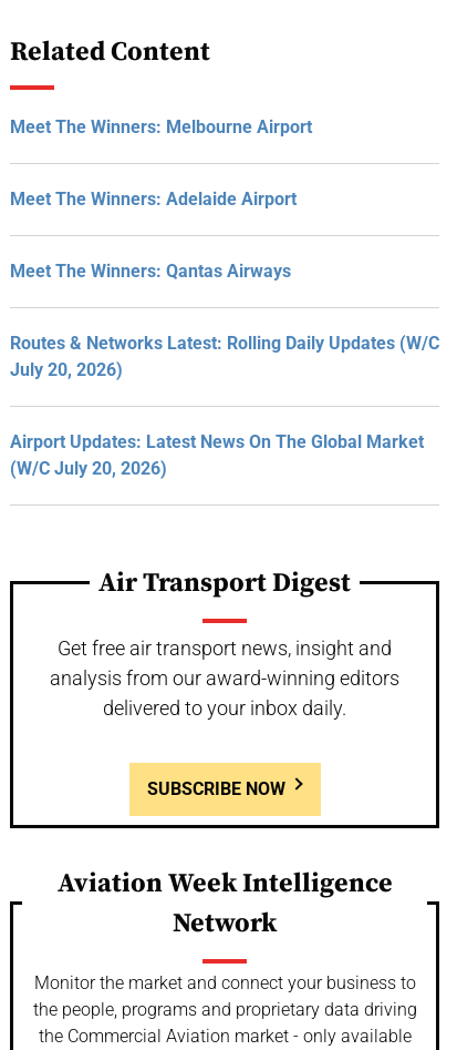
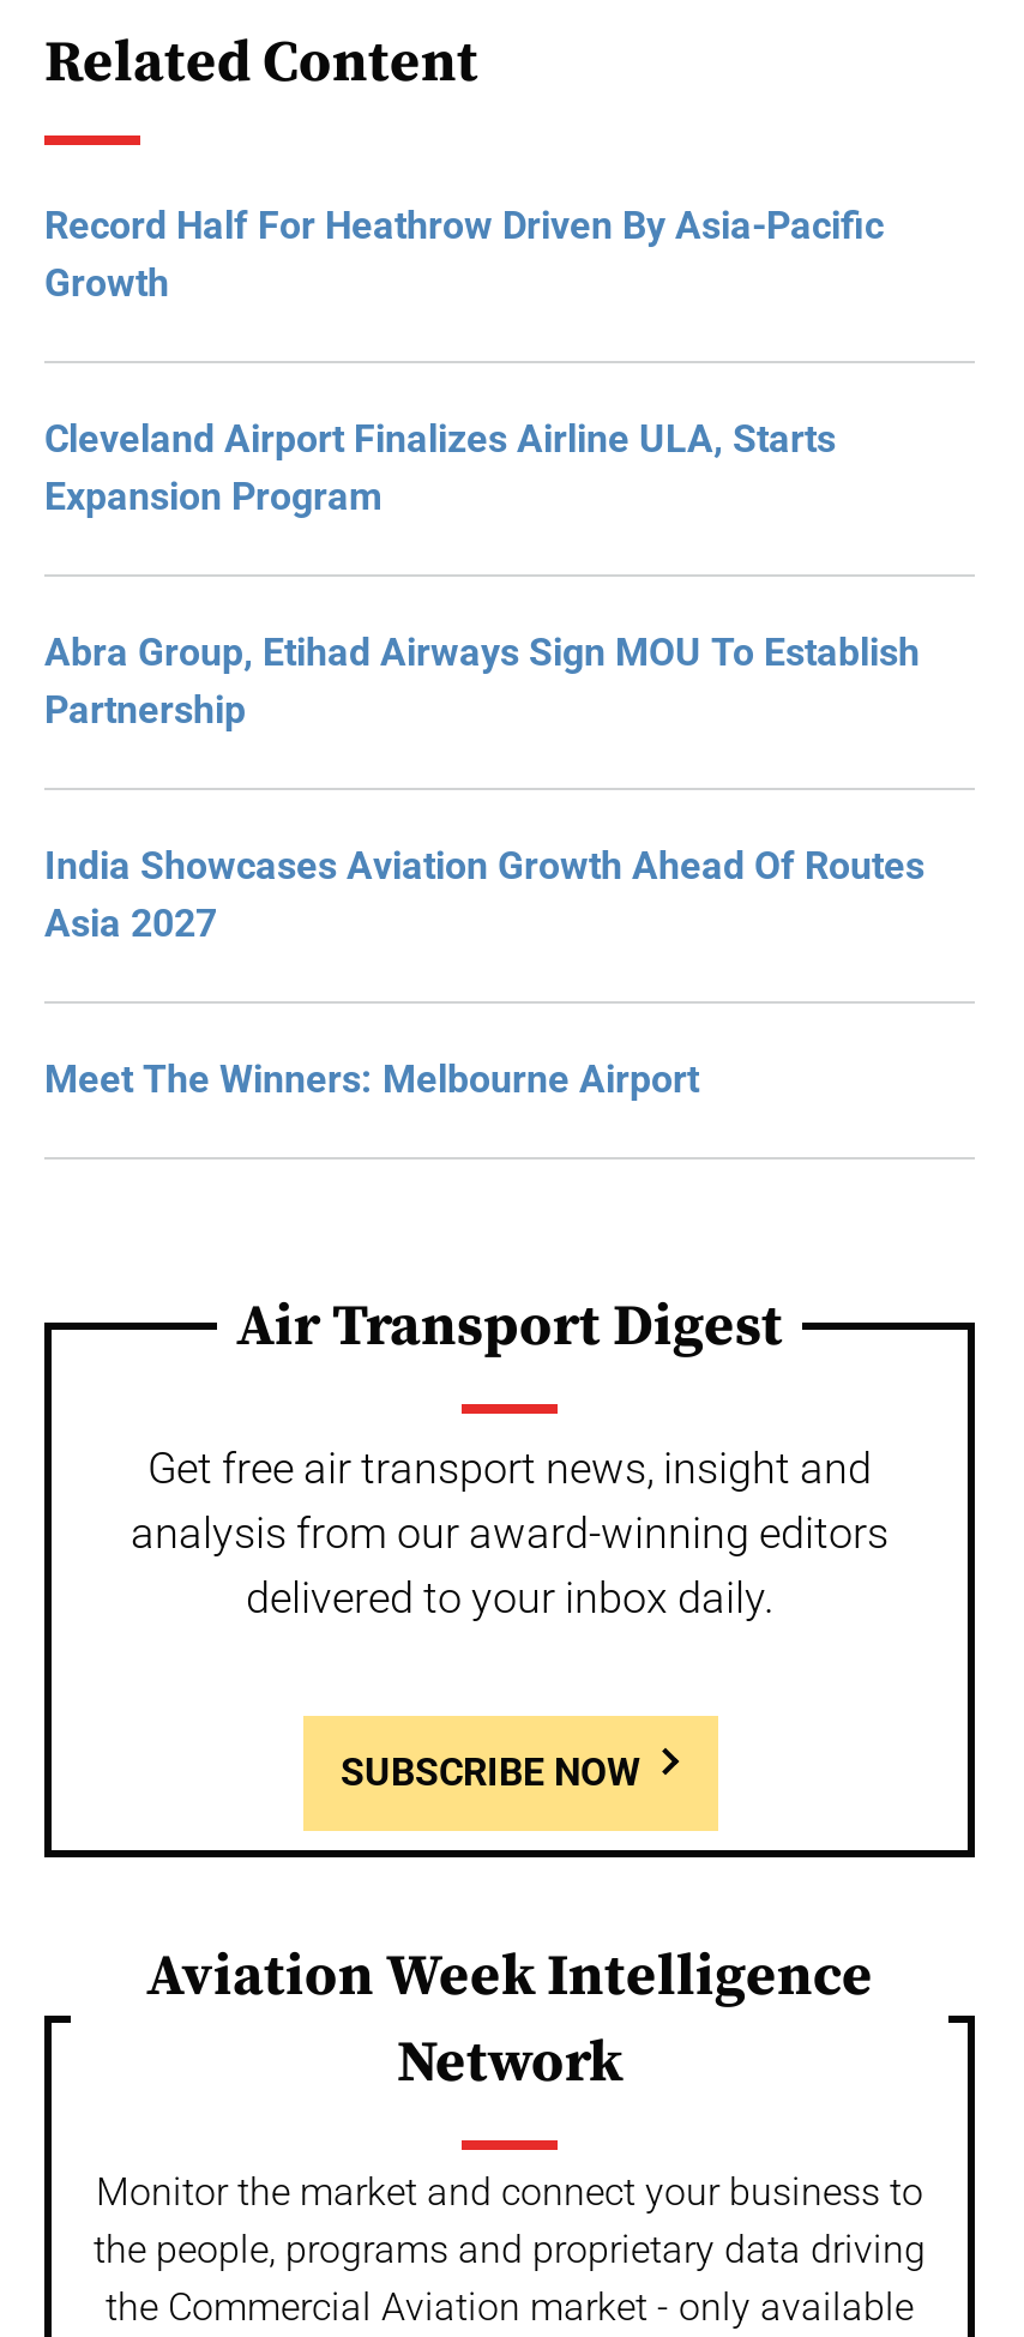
none -> [44,202,924,945] Record Half For Heathrow Driven By Asia-Pacific | Growth | Cleveland Airport Finalizes Airline ULA, Starts | Expansion Program | Abra Group, Etihad Airways Sign MOU To Establish | Partnership | India Showcases Aviation Growth Ahead Of Routes | Asia 2027
moved [10,116,312,137] -> [44,1055,699,1101]: Meet The Winners: Melbourne Airport
[10,188,439,479] Meet The Winners: Adelaide Airport | Meet The Winners: Qantas Airways | Routes & Networks Latest: Rolling Daily Updates (W/C | July 20, 2026) | Airport Updates: Latest News On The Global Market | (W/C July 20, 2026) -> none

